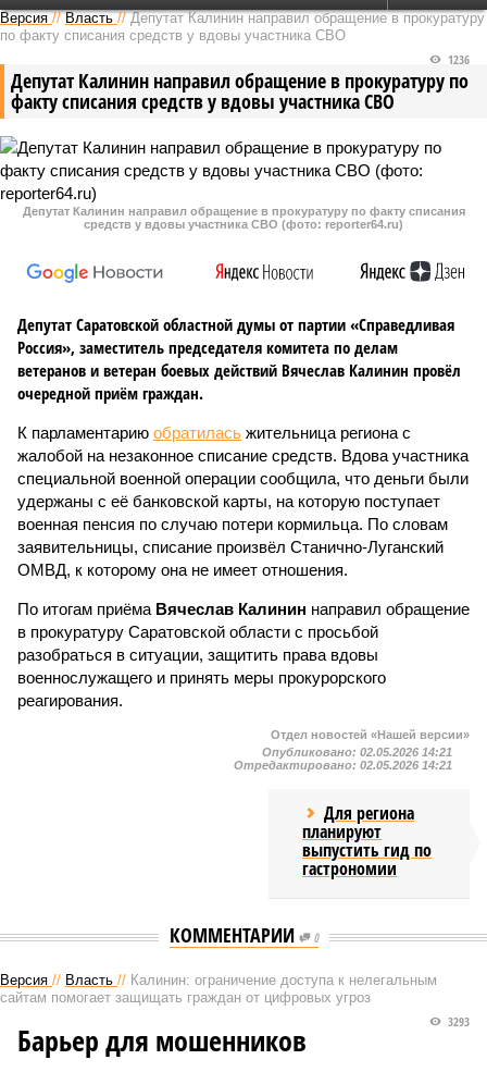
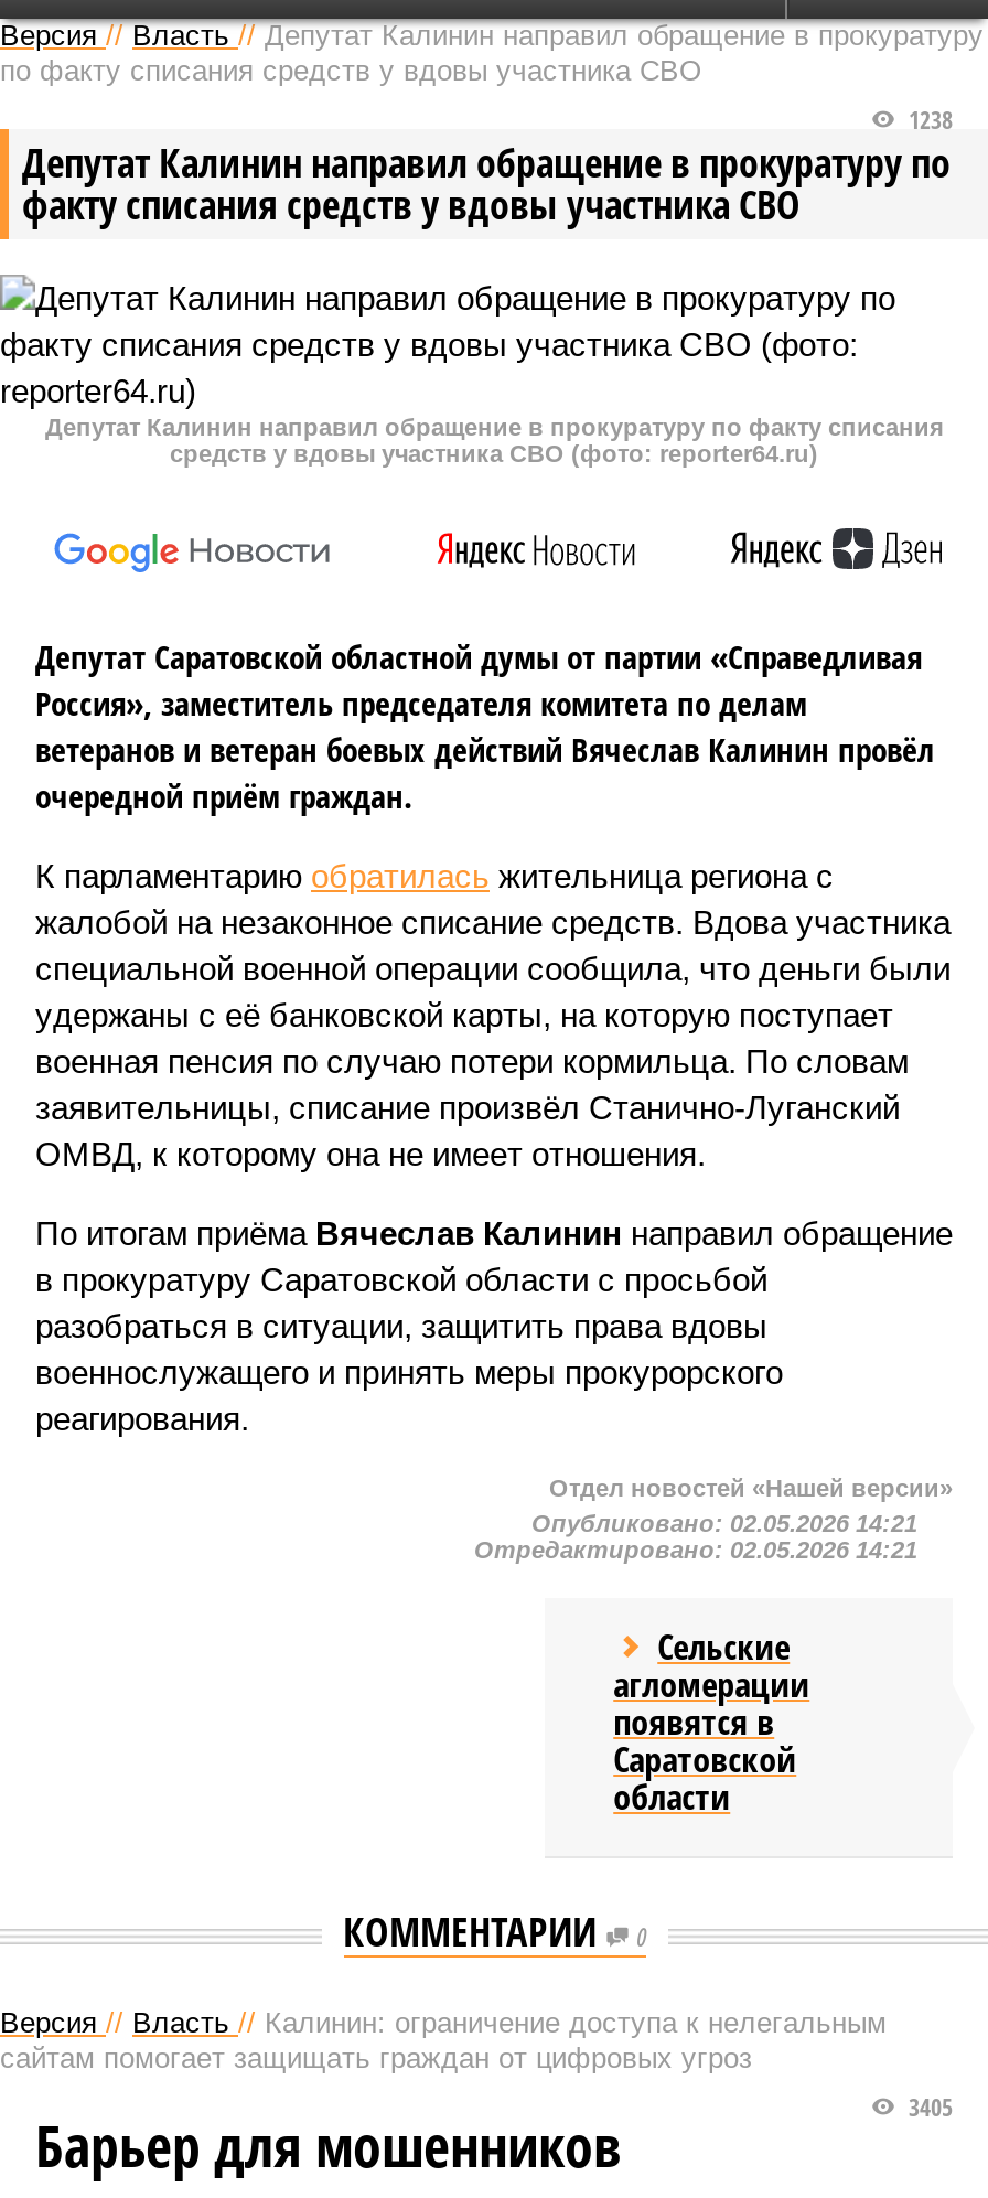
[445,51,470,67] 1236 -> [902,103,953,136] 1238
[302,801,432,880] Для региона | планируют | выпустить гид по | гастрономии -> [613,1622,810,1821] Сельские | агломерации | появятся в | Саратовской | области
[445,1013,470,1030] 3293 -> [902,2090,953,2123] 3405

